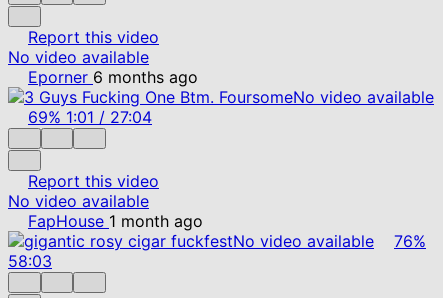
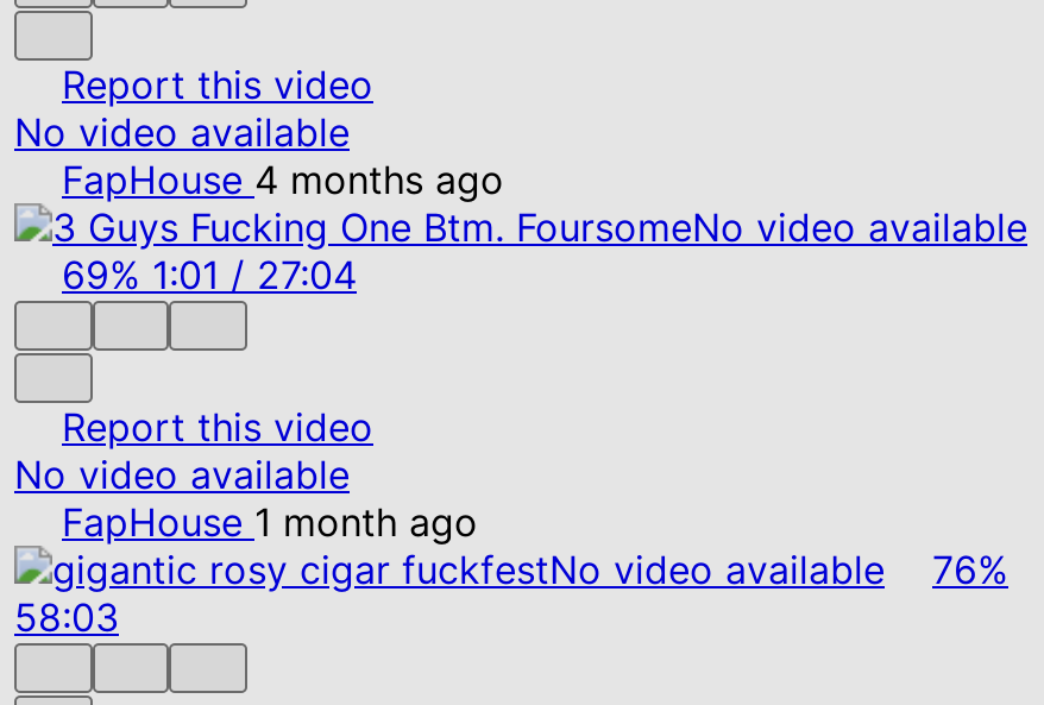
[28,67,198,87] Eporner 6 months ago -> [62,156,504,203] FapHouse 4 months ago

